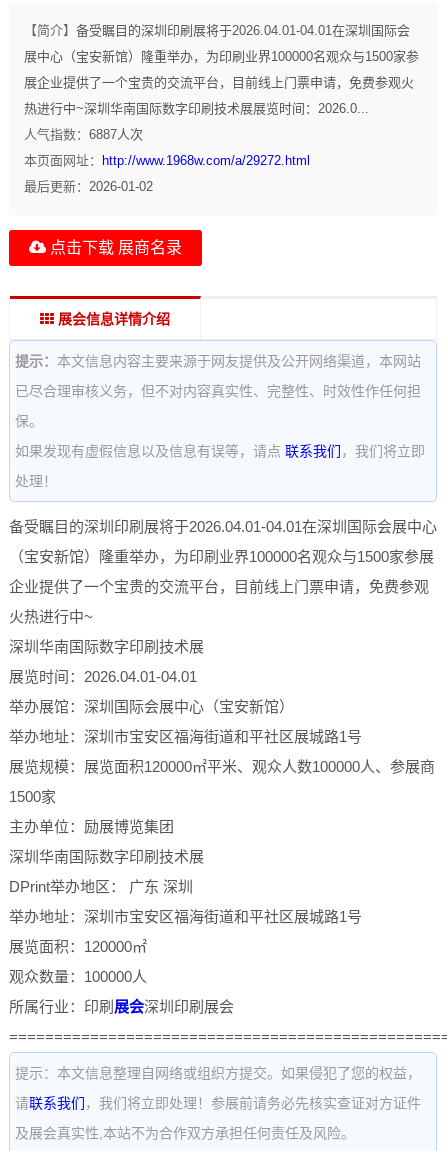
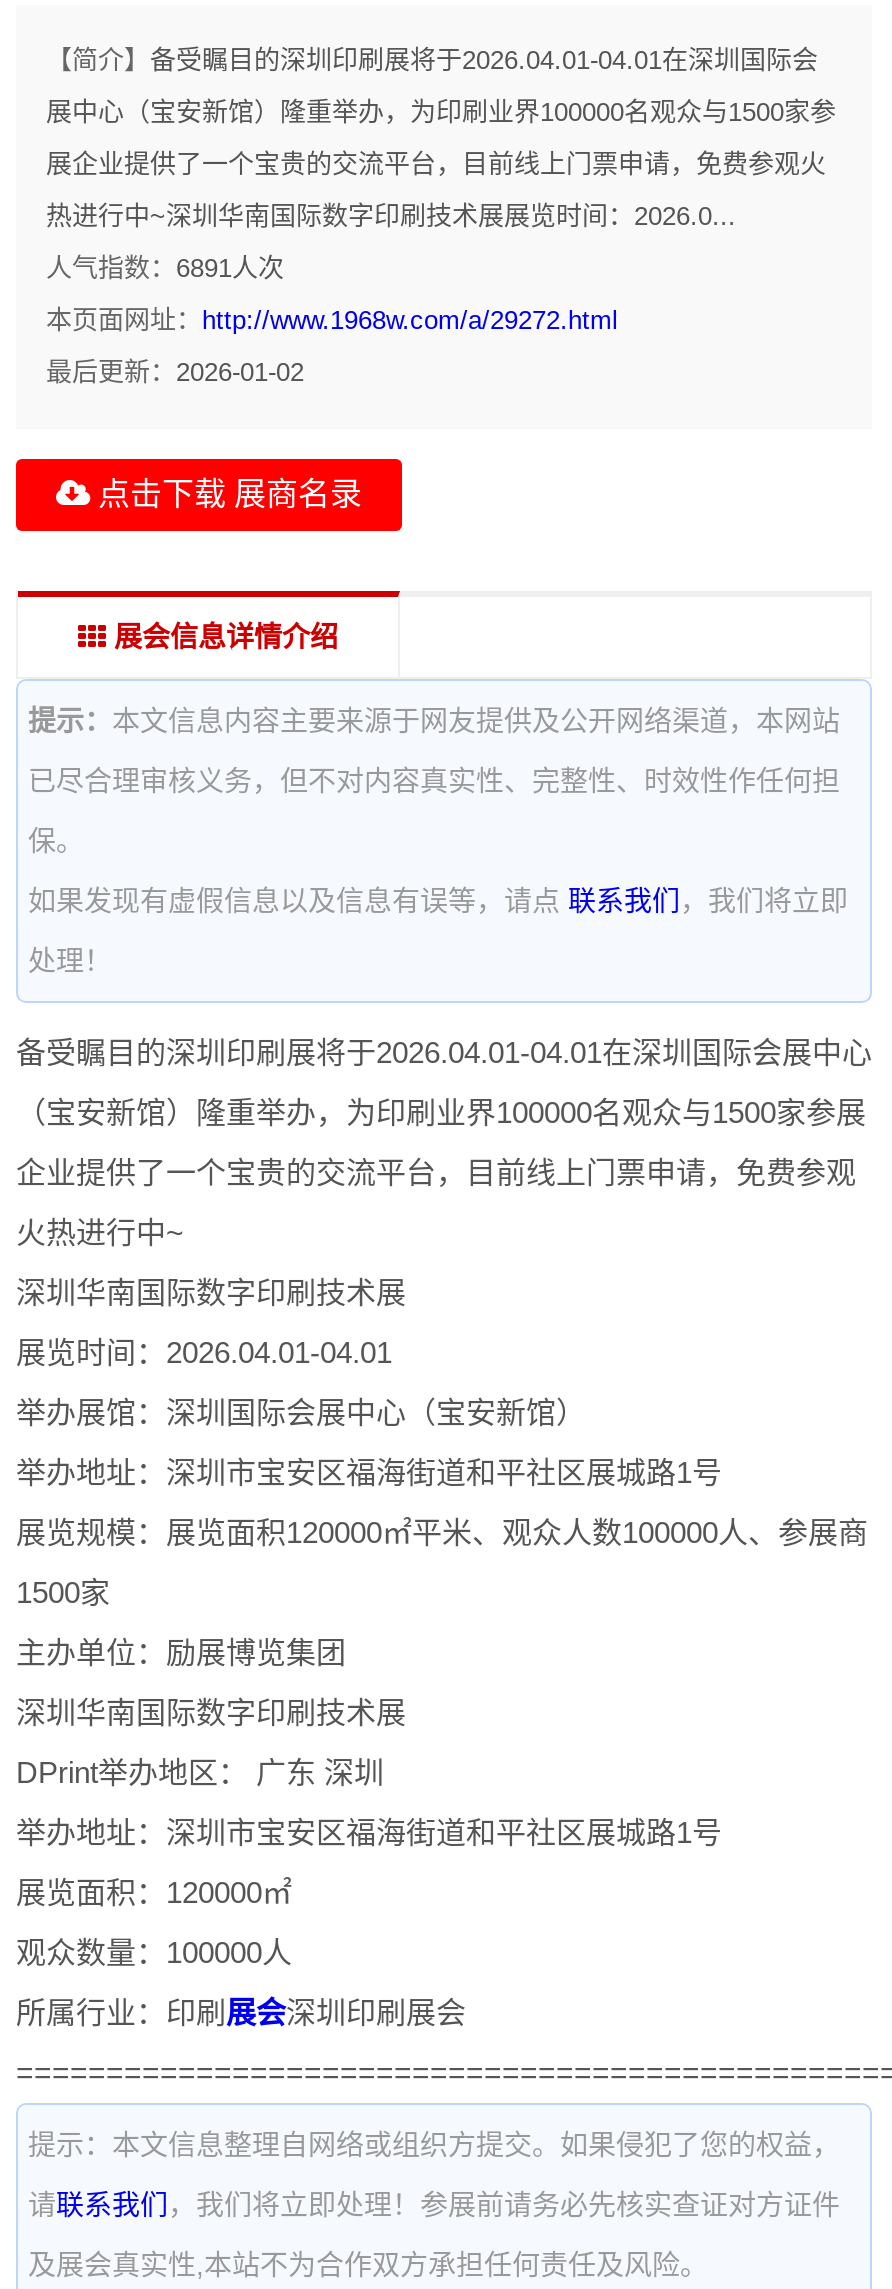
[24,127,143,142] 人气指数：6887人次 -> [46,253,284,283] 人气指数：6891人次

